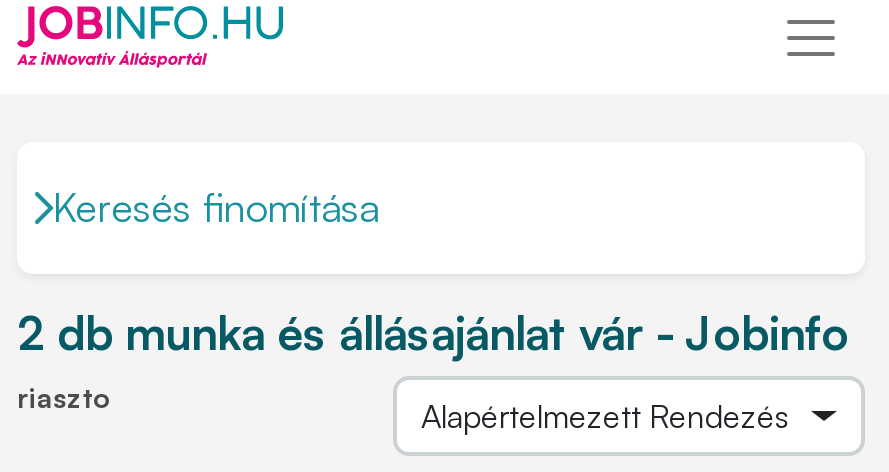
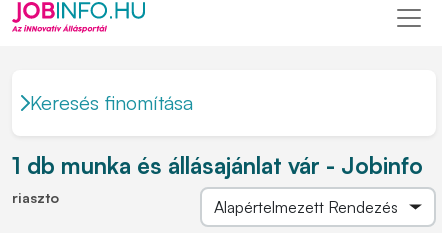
[17,304,849,362] 2 db munka és állásajánlat vár - Jobinfo -> [12,151,423,180] 1 db munka és állásajánlat vár - Jobinfo

